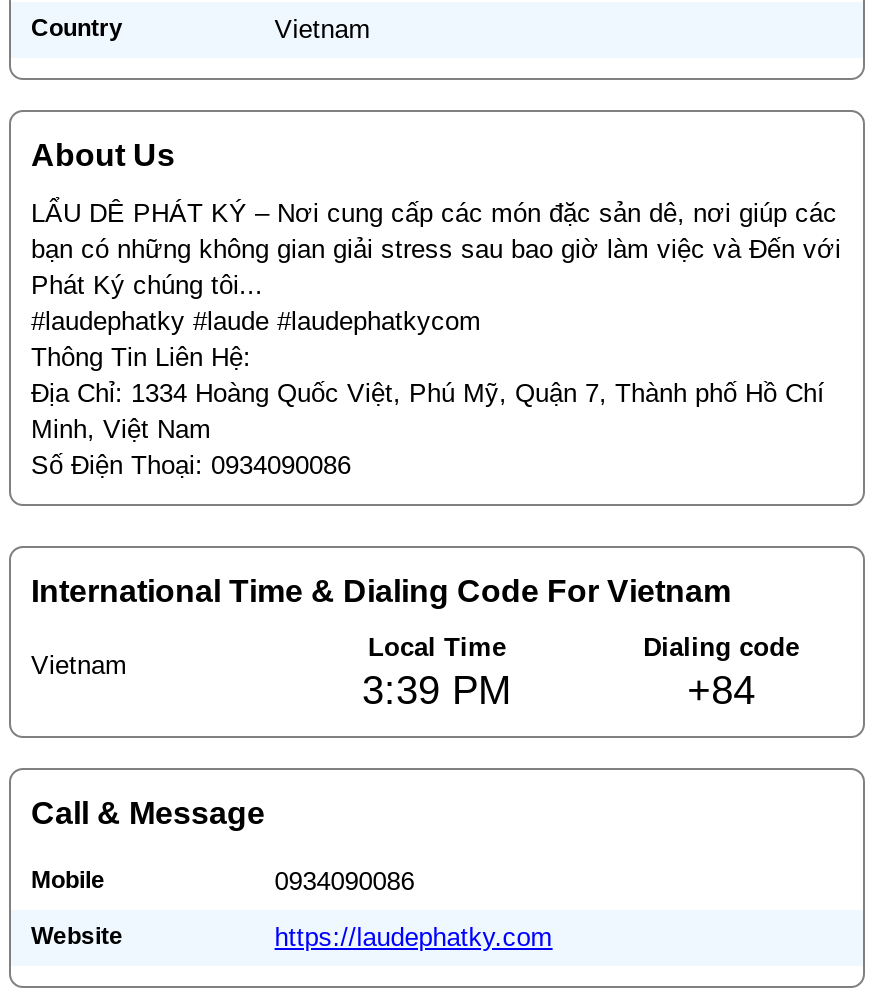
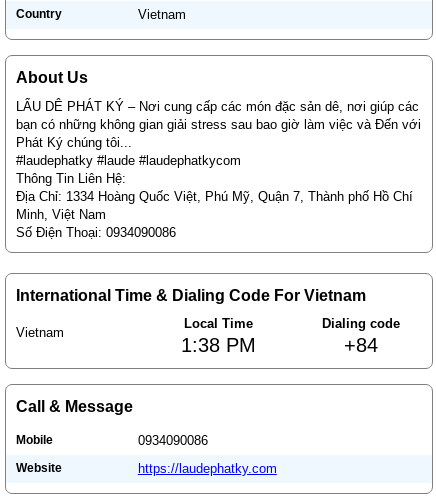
[362,668,512,712] 3:39 PM -> [181,334,256,356] 1:38 PM

